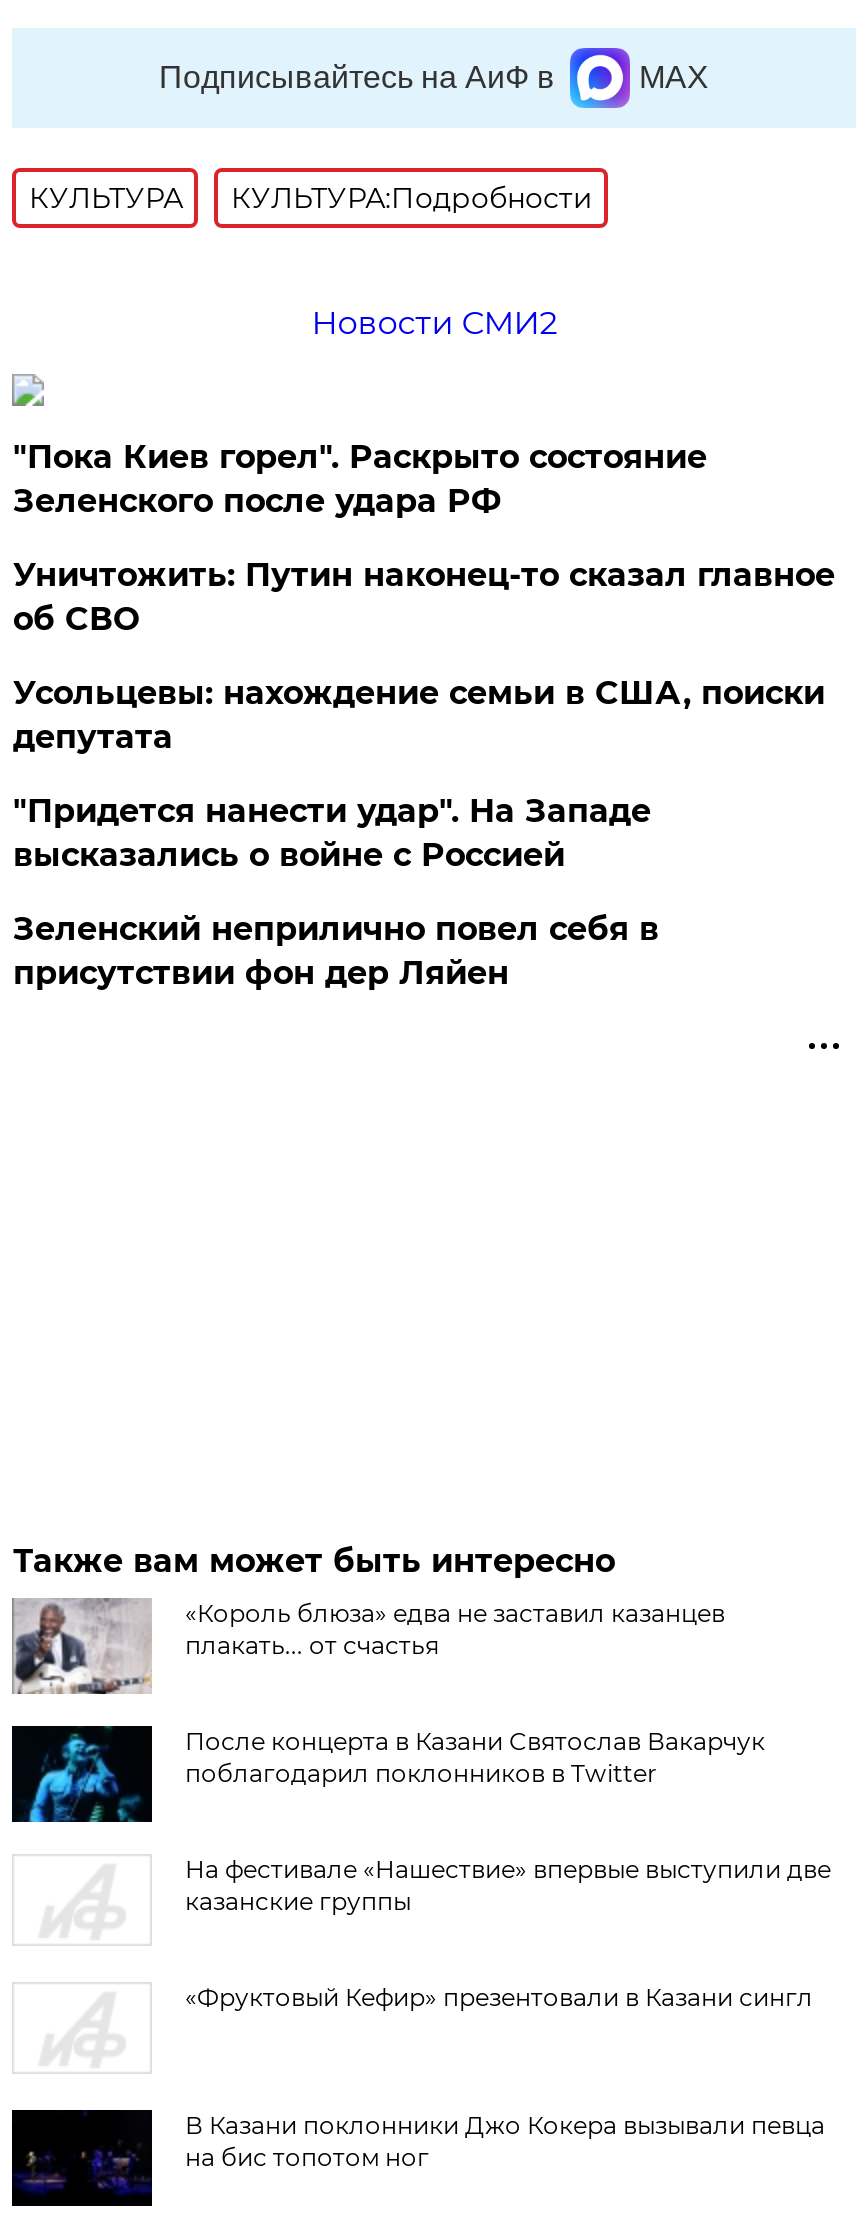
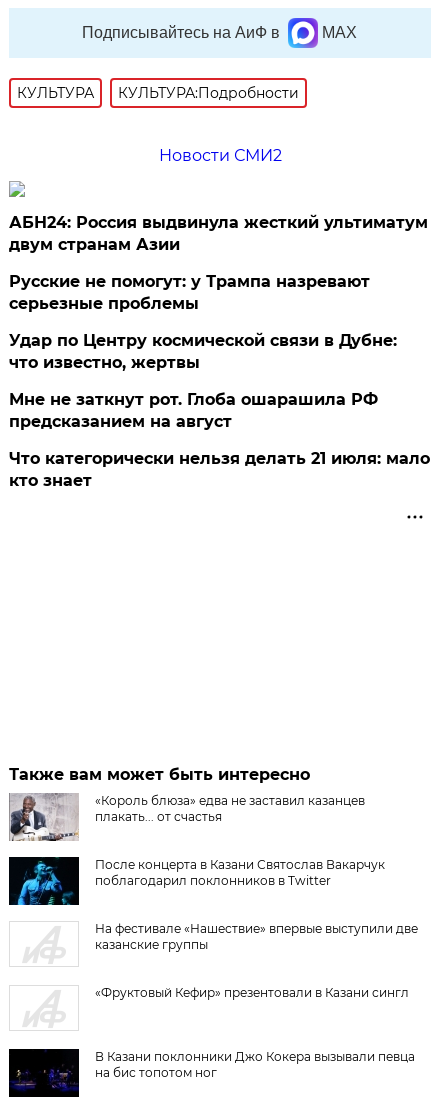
[13,438,707,520] "Пока Киев горел". Раскрыто состояние | Зеленского после удара РФ -> [9,213,428,254] АБН24: Россия выдвинула жесткий ультиматум | двум странам Азии
[13,556,835,638] Уничтожить: Путин наконец-то сказал главное | об СВО -> [9,272,370,313] Русские не помогут: у Трампа назревают | серьезные проблемы
[13,674,825,756] Усольцевы: нахождение семьи в США, поиски | депутата -> [9,331,397,372] Удар по Центру космической связи в Дубне: | что известно, жертвы
[13,792,651,874] "Придется нанести удар". На Западе | высказались о войне с Россией -> [9,390,378,431] Мне не заткнут рот. Глоба ошарашила РФ | предсказанием на август
[13,910,659,992] Зеленский неприлично повел cебя в | присутствии фон дер Ляйен -> [9,449,430,490] Что категорически нельзя делать 21 июля: мало | кто знает

